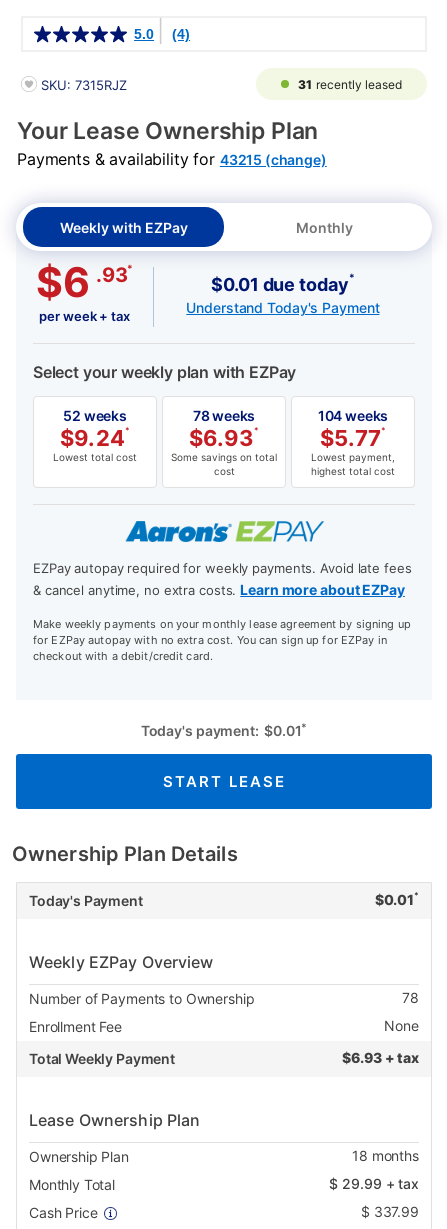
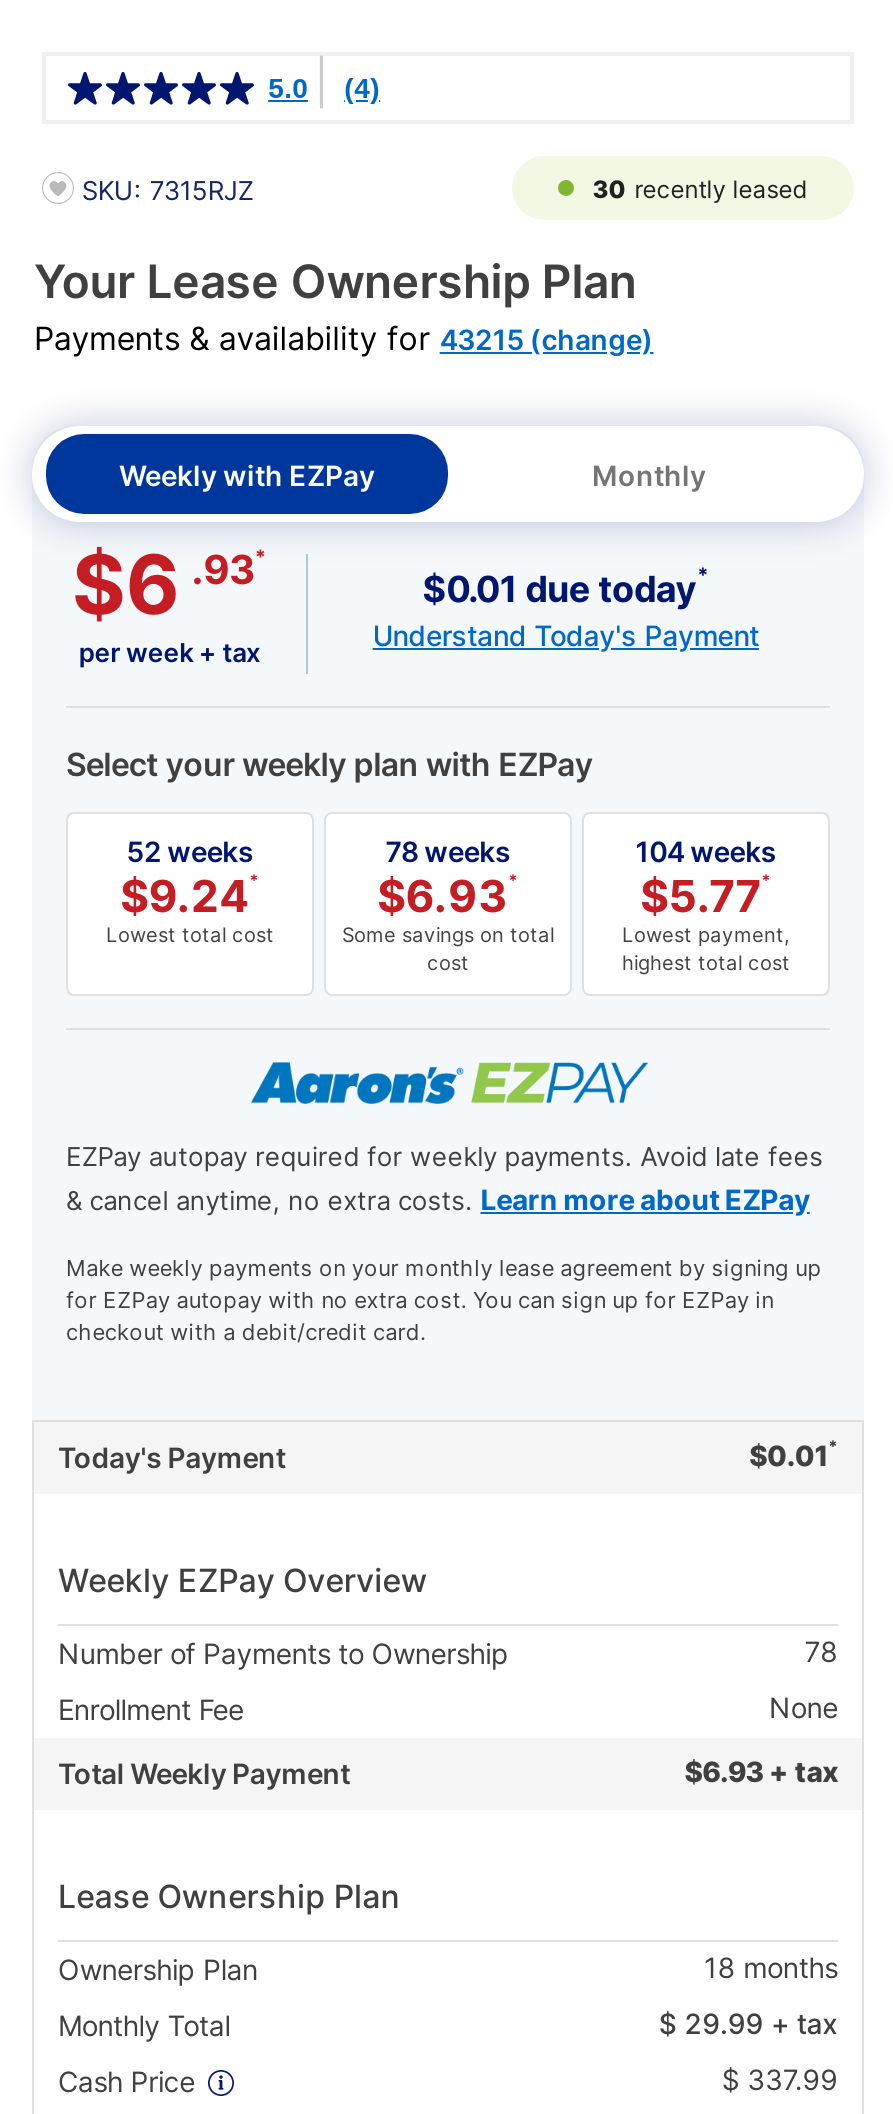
[298,77,402,92] 31 recently leased -> [592,174,806,204] 30 recently leased
[12,720,307,866] Today's payment: $0.01* | START LEASE | Ownership Plan Details -> none

